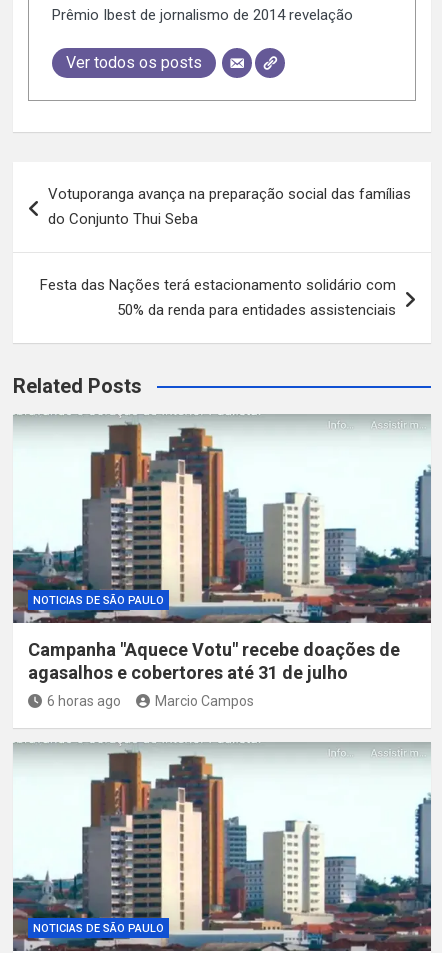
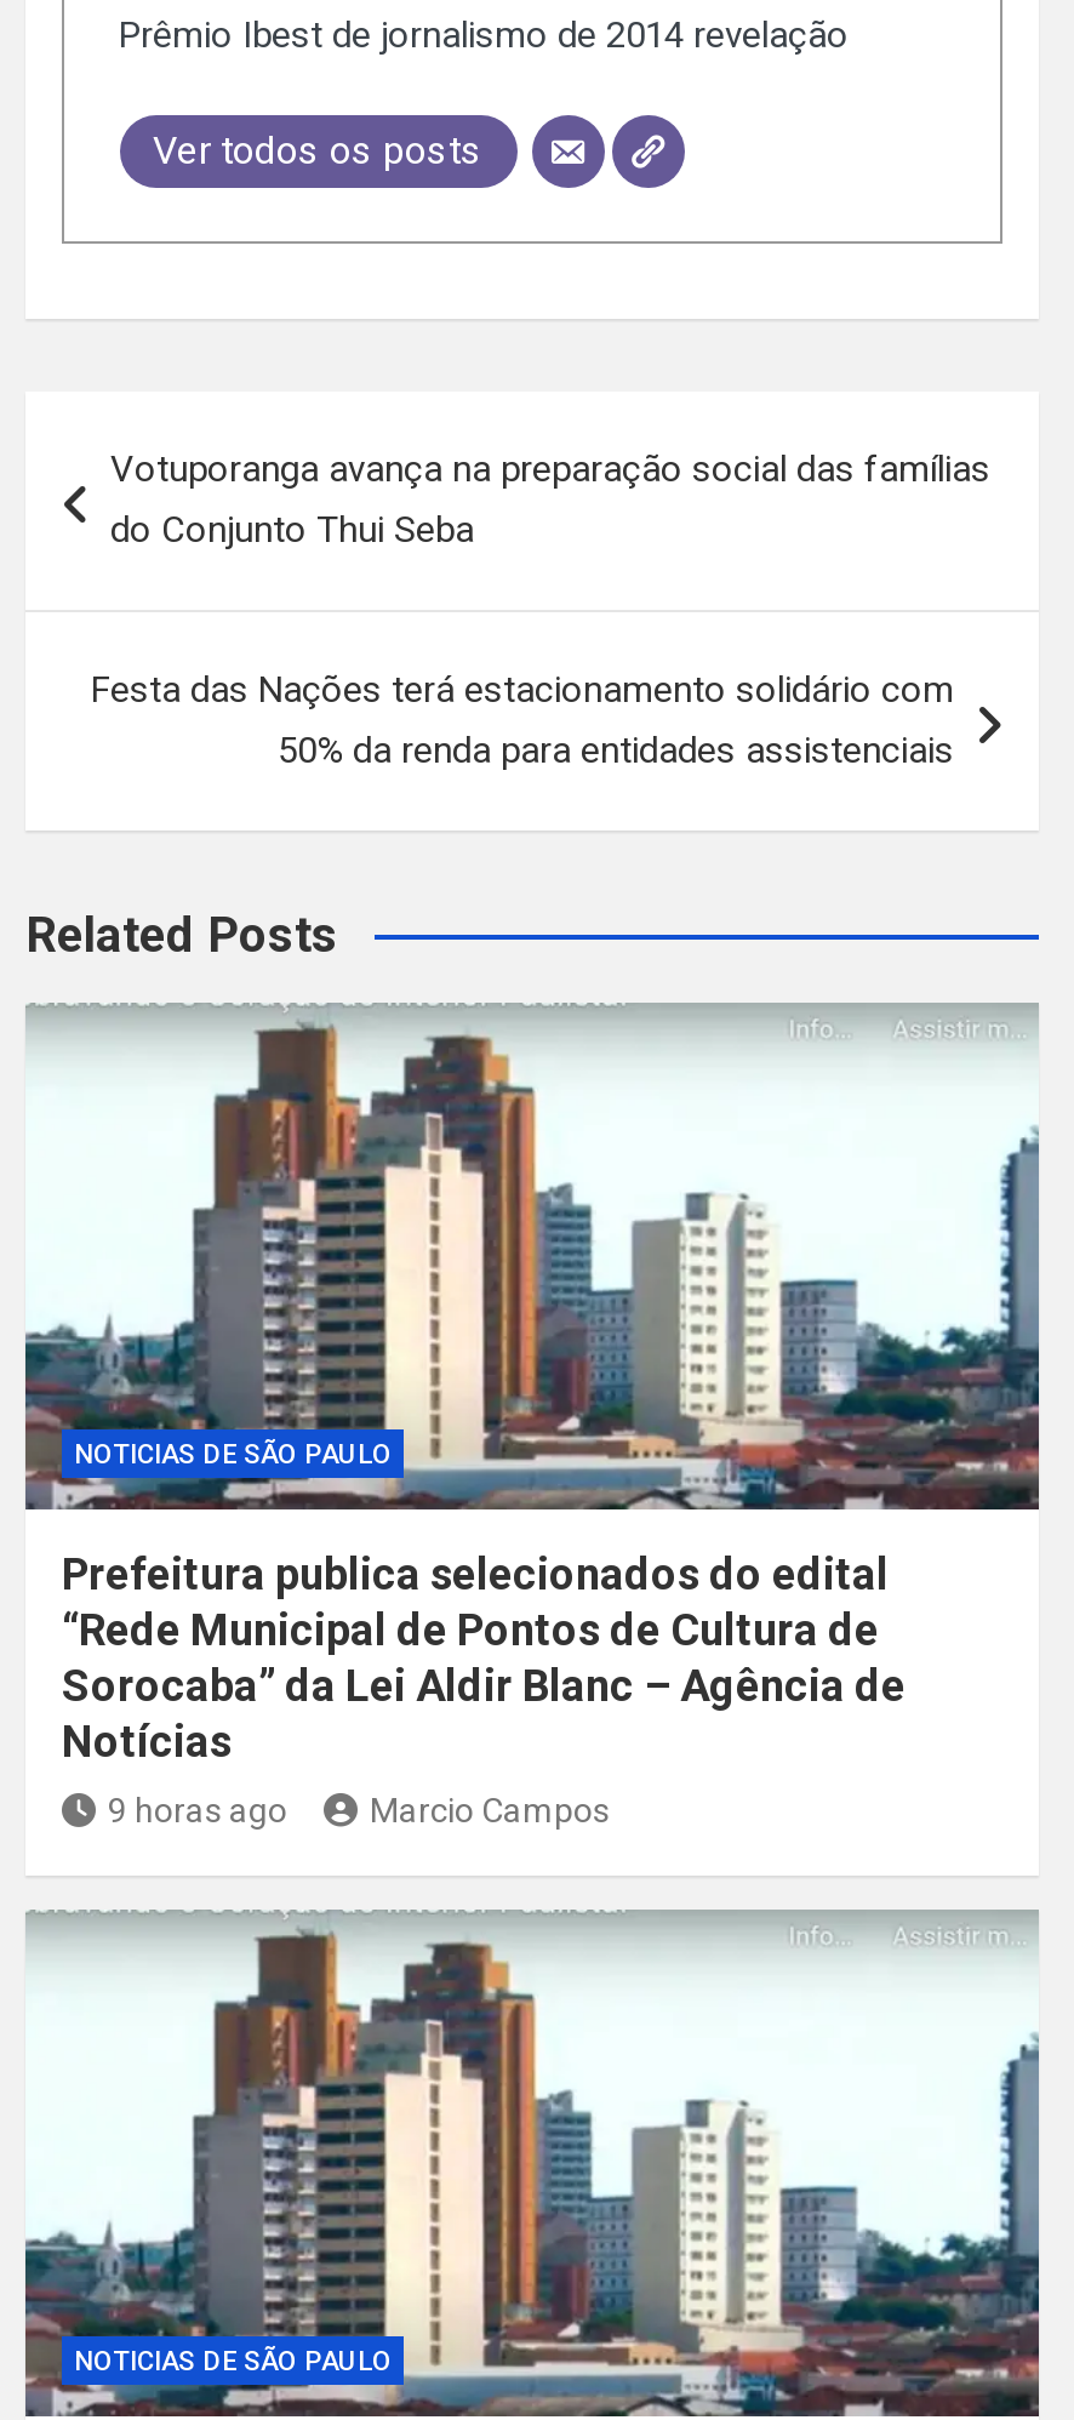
[28,639,400,683] Campanha "Aquece Votu" recebe doações de | agasalhos e cobertores até 31 de julho -> [62,1549,906,1767] Prefeitura publica selecionados do edital | “Rede Municipal de Pontos de Cultura de | Sorocaba” da Lei Aldir Blanc – Agência de | Notícias
[47,693,121,709] 6 horas ago -> [108,1791,287,1830] 9 horas ago

